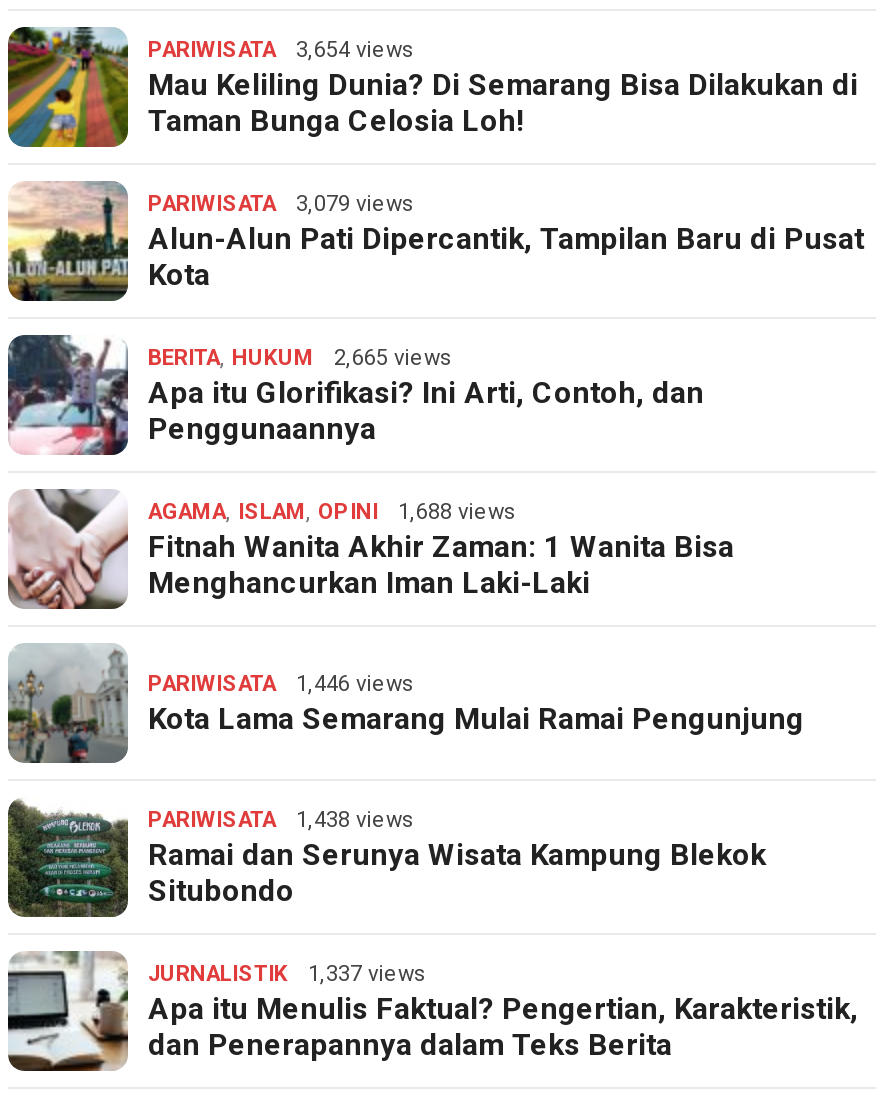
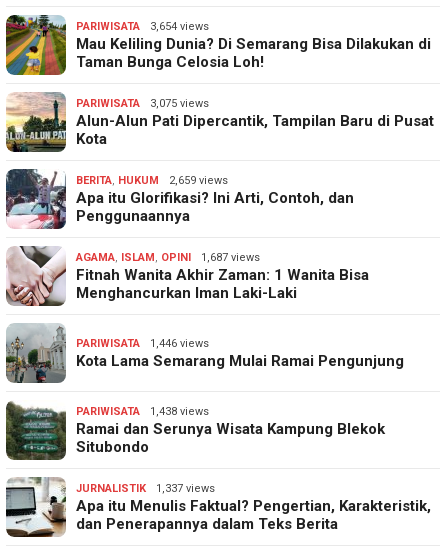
[148,192,414,218] PARIWISATA 3,079 views -> [76,97,209,110] PARIWISATA 3,075 views
[148,346,452,372] BERITA, HUKUM 2,665 views -> [76,174,228,187] BERITA, HUKUM 2,659 views
[148,500,516,526] AGAMA, ISLAM, OPINI 1,688 views -> [76,251,260,264] AGAMA, ISLAM, OPINI 1,687 views

